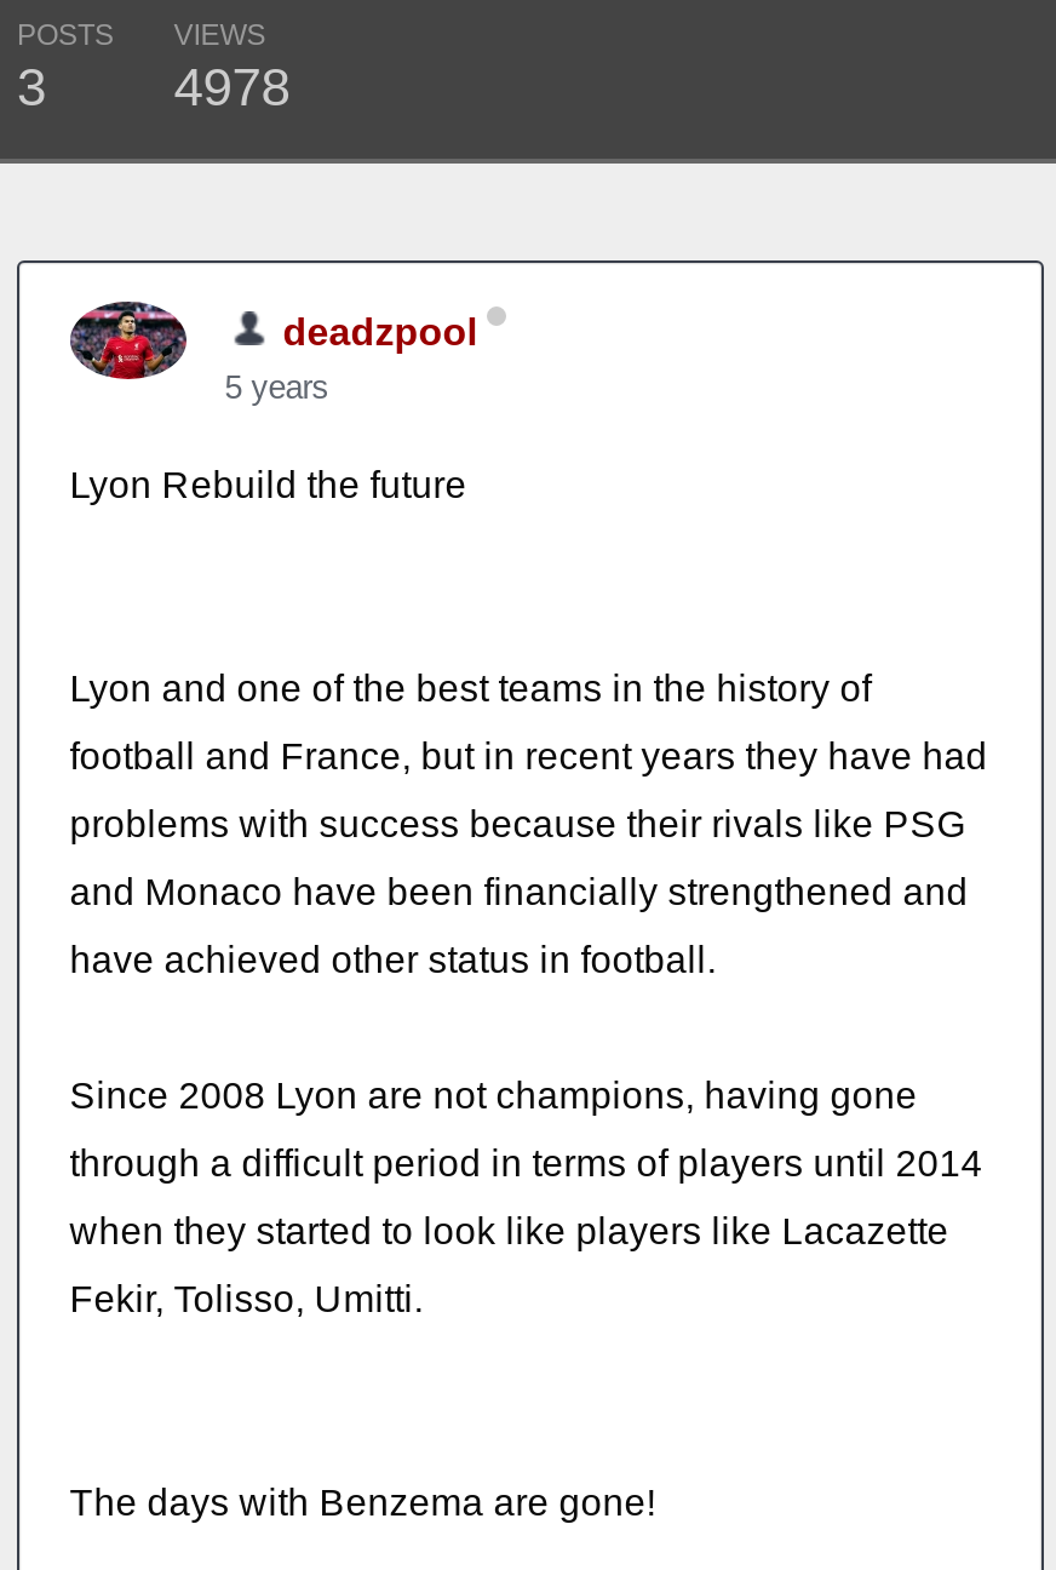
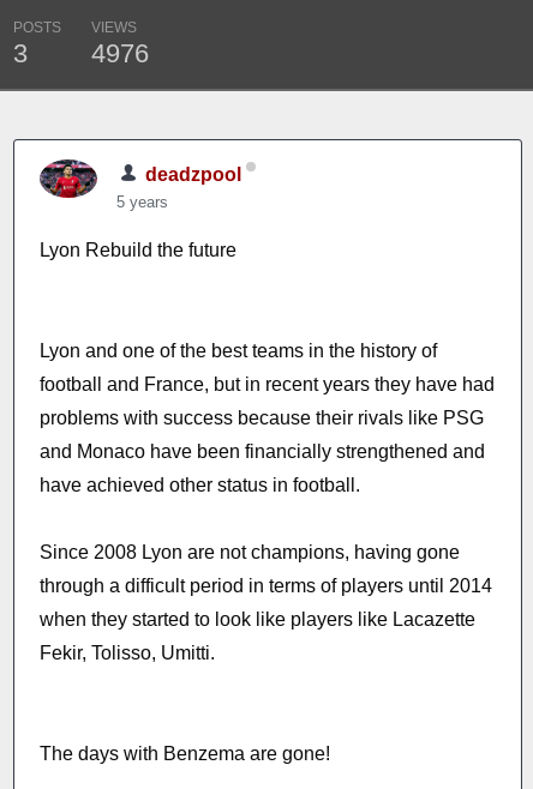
[174,57,290,118] 4978 -> [91,38,149,68] 4976

